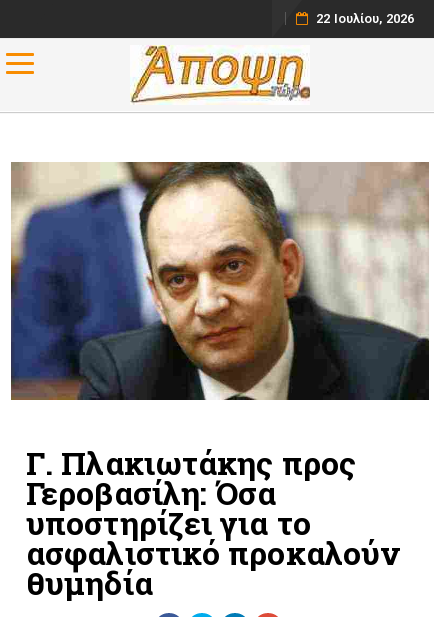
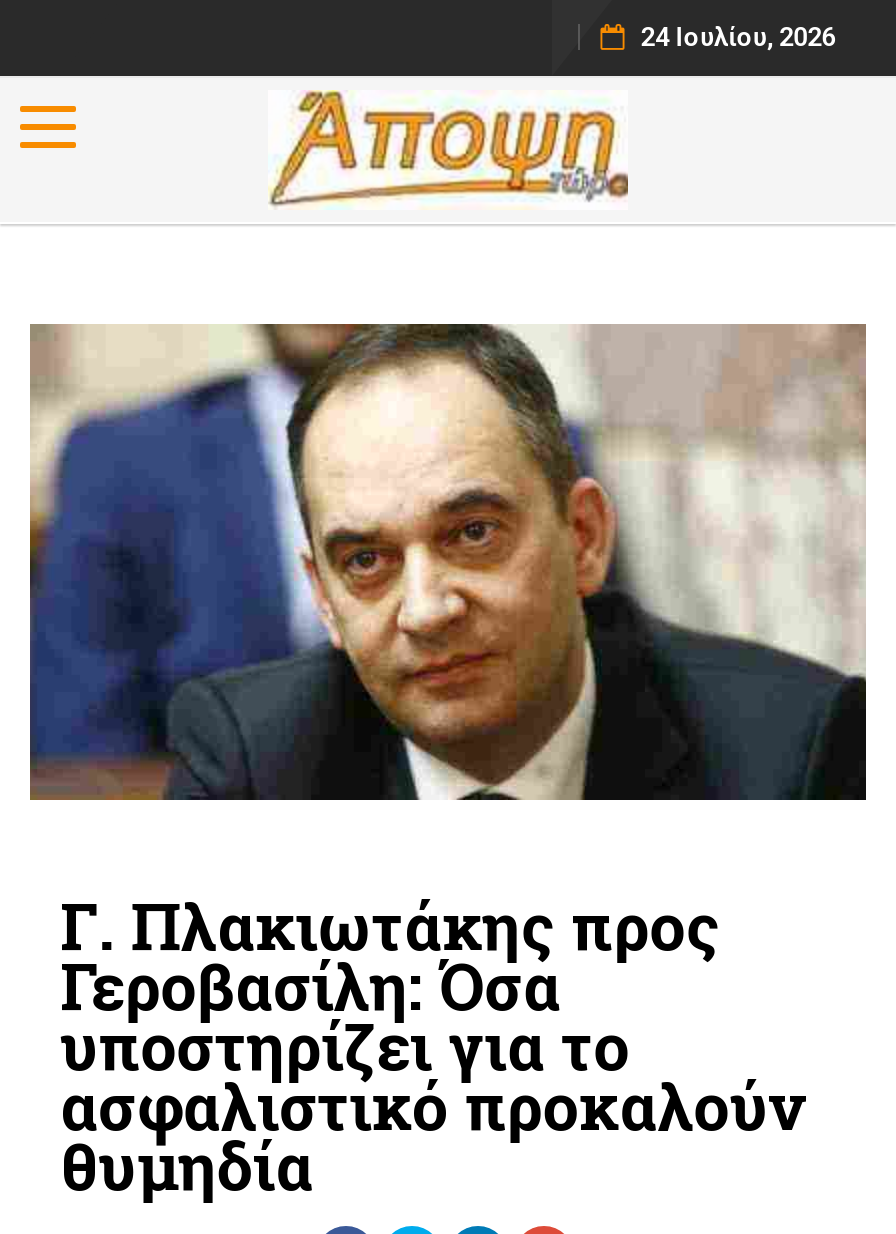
[316,11,414,26] 22 Ιουλίου, 2026 -> [641,22,836,52] 24 Ιουλίου, 2026

